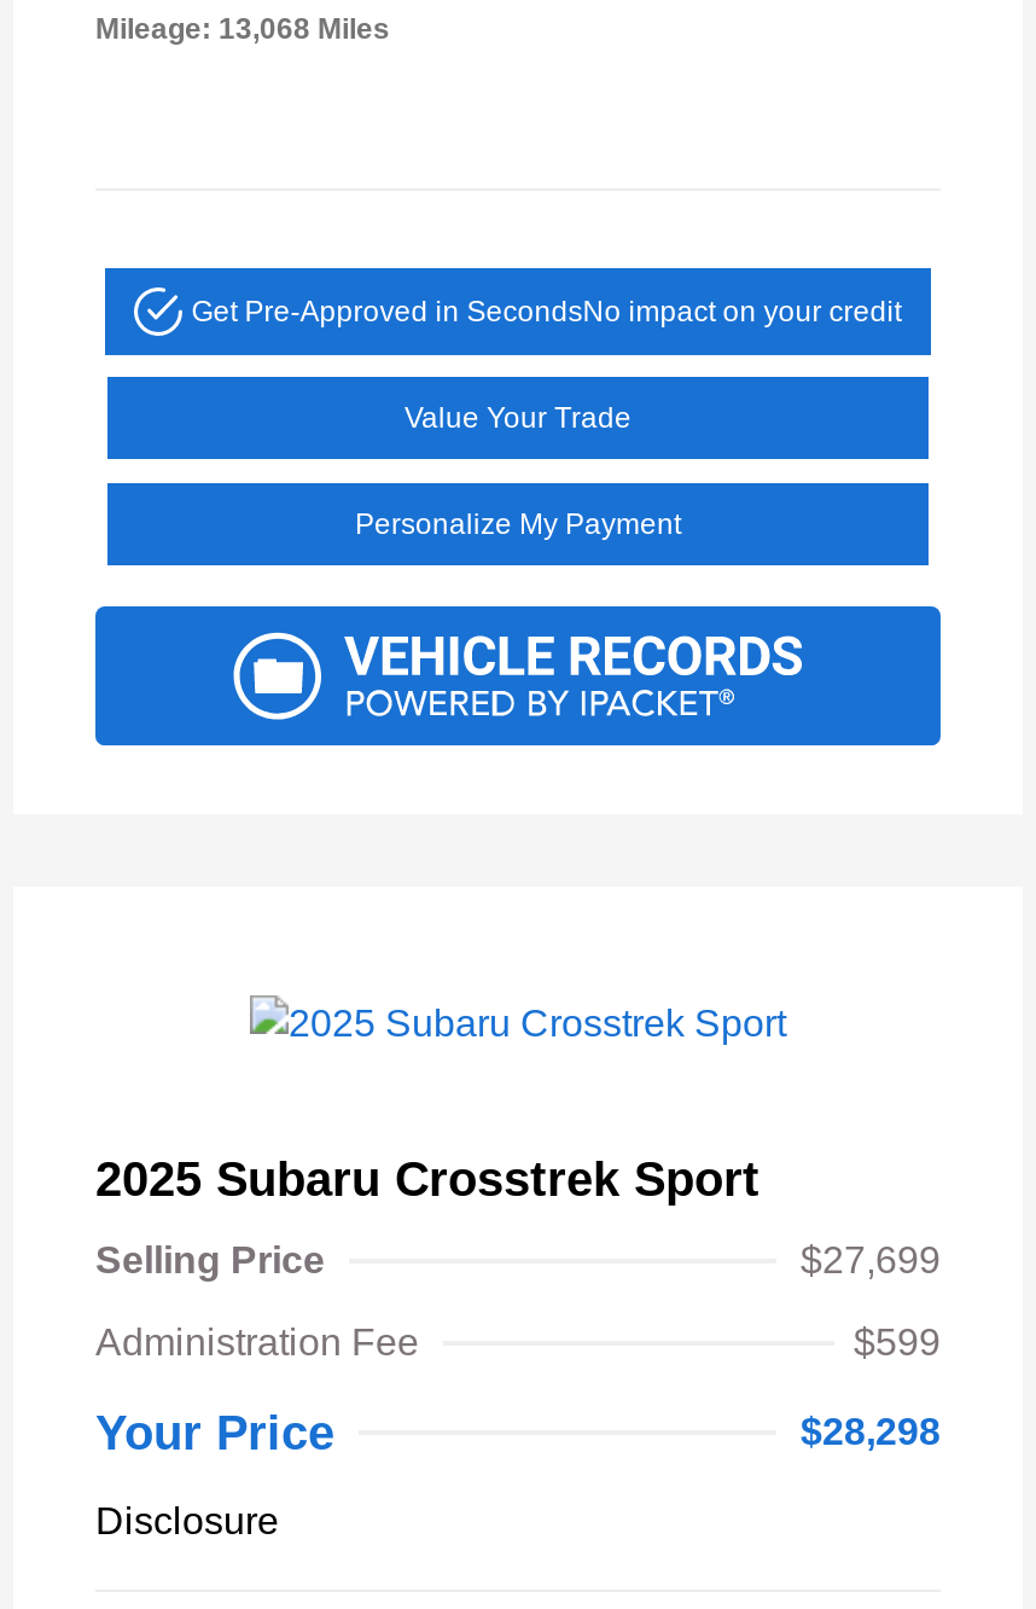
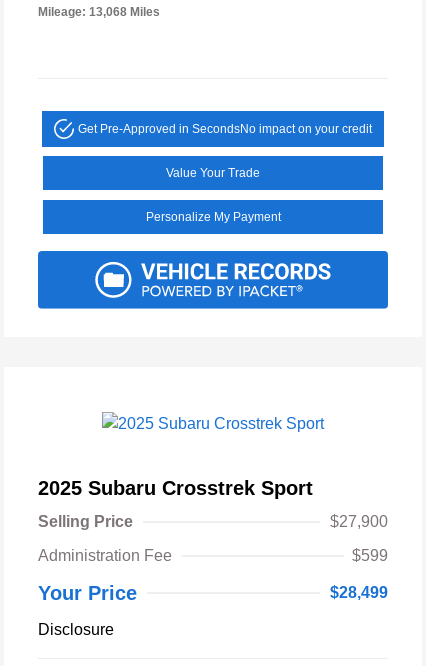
[801,1239,941,1280] $27,699 -> [330,513,388,530] $27,900
[801,1410,941,1451] $28,298 -> [330,584,388,601] $28,499

